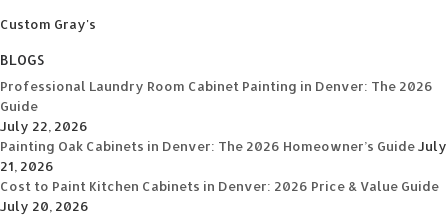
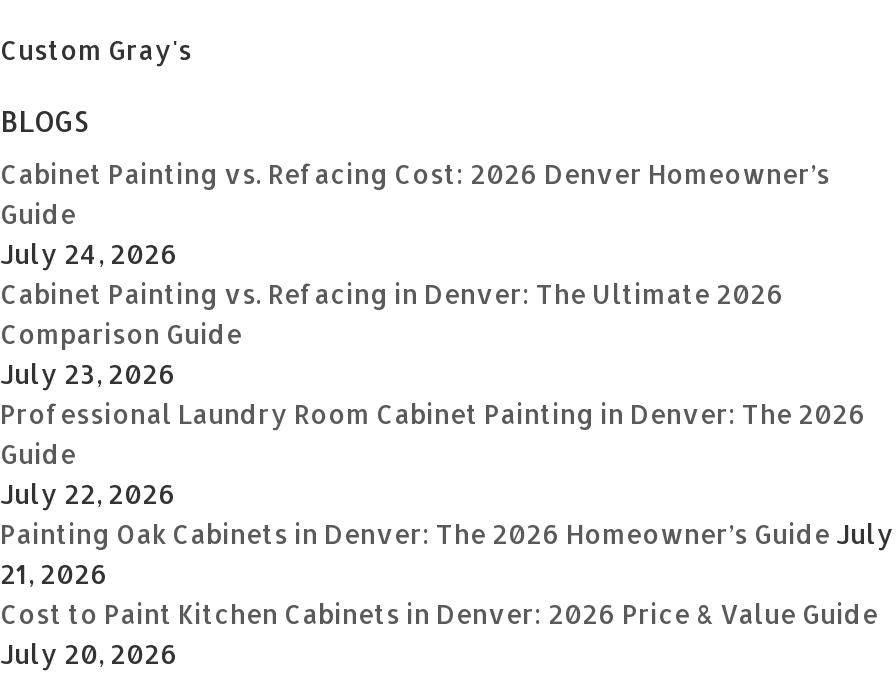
none -> [0,158,830,390] Cabinet Painting vs. Refacing Cost: 2026 Denver Homeowner’s | Guide | July 24, 2026 | Cabinet Painting vs. Refacing in Denver: The Ultimate 2026 | Comparison Guide | July 23, 2026

